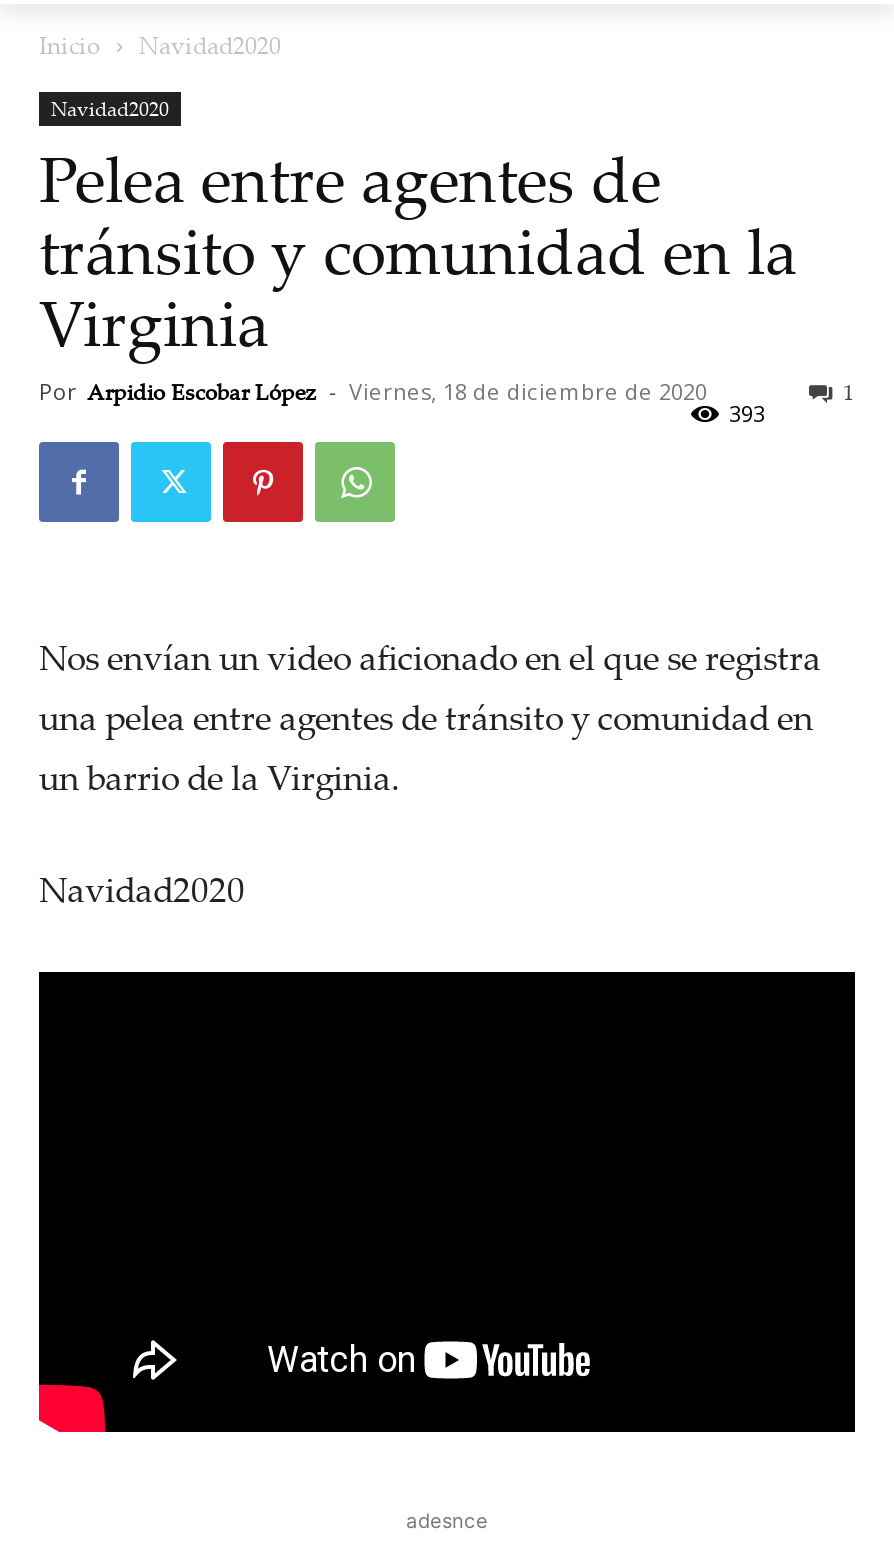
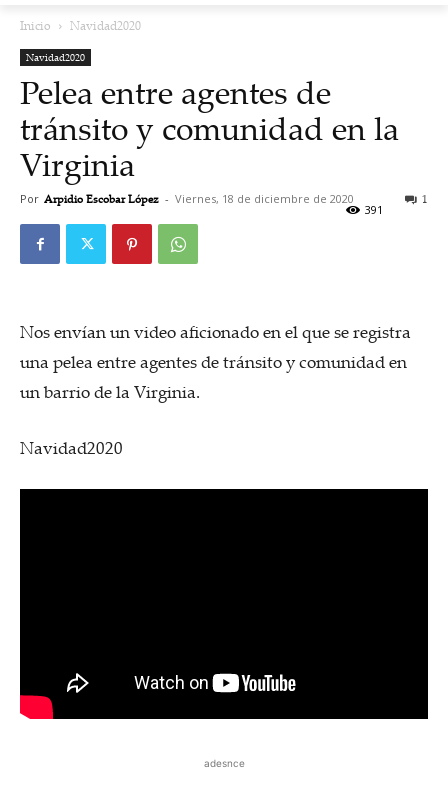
[729,398,765,428] 393 -> [365,202,383,217] 391

